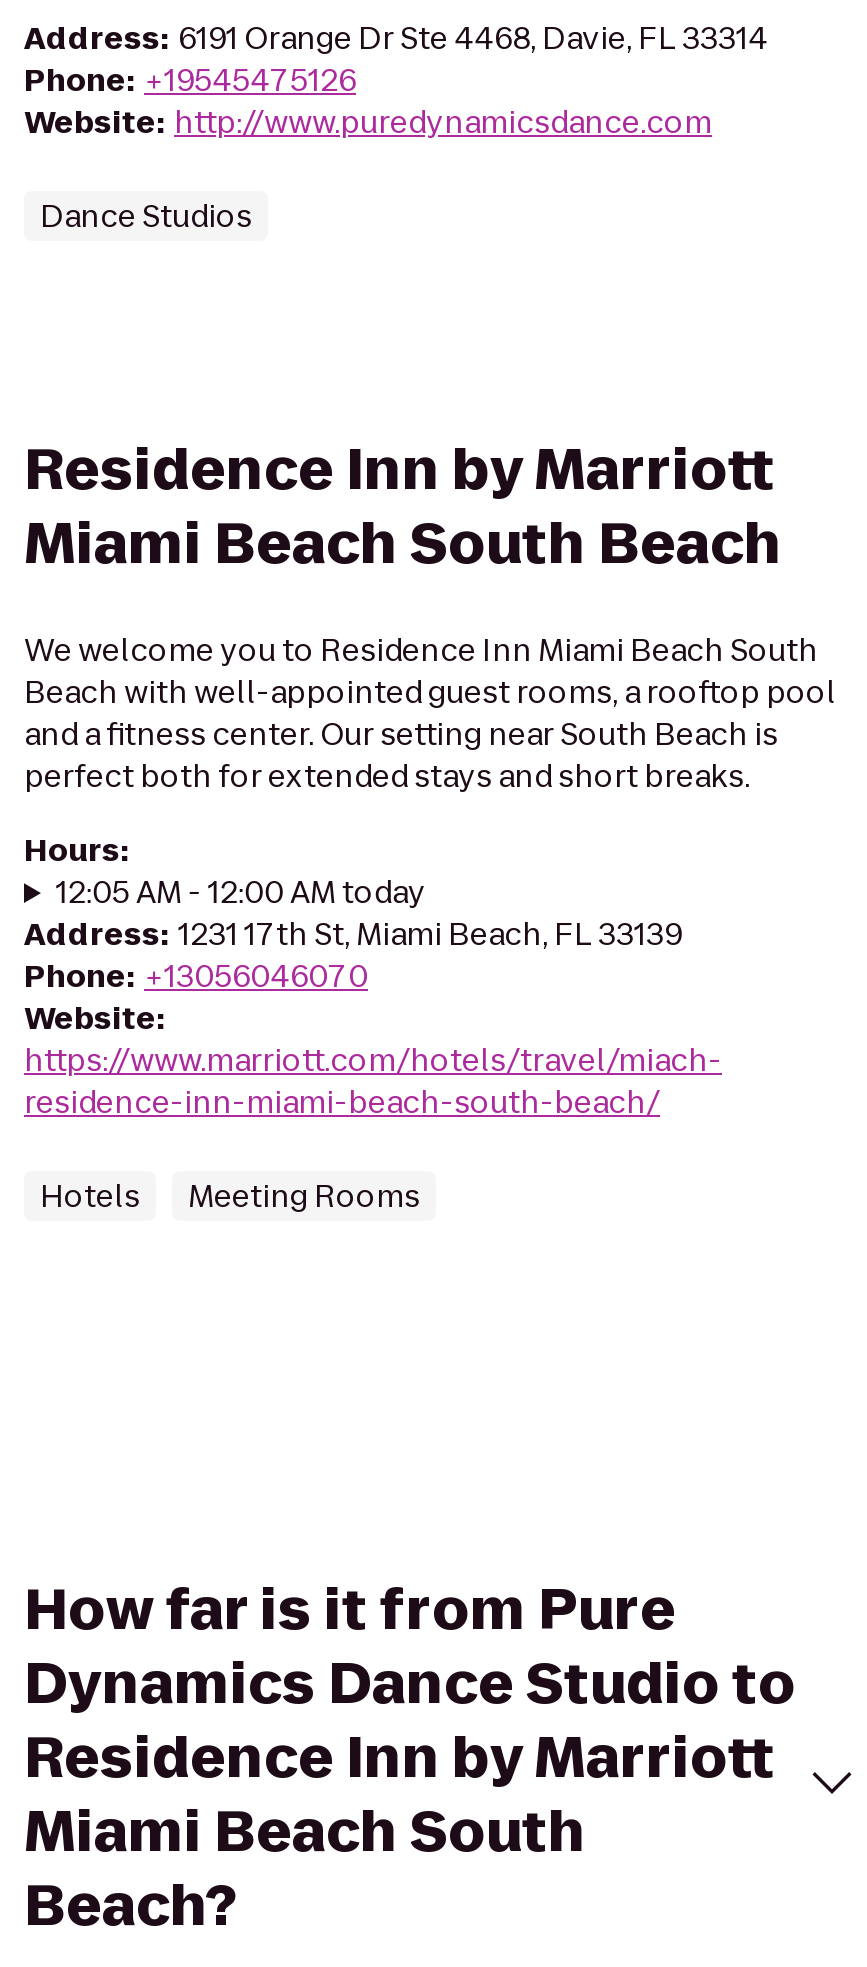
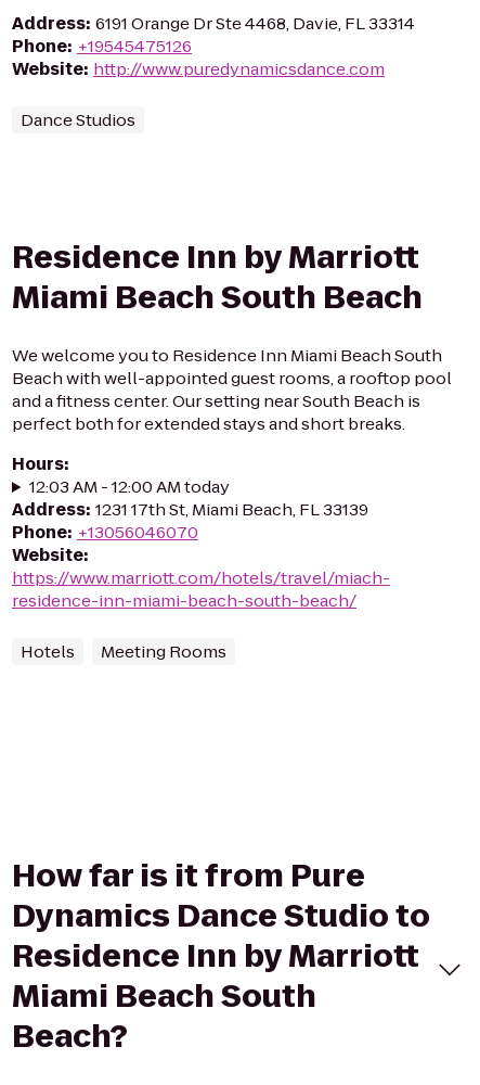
[56,871,426,913] 12:05 AM - 12:00 AM today -> [29,475,230,498] 12:03 AM - 12:00 AM today

